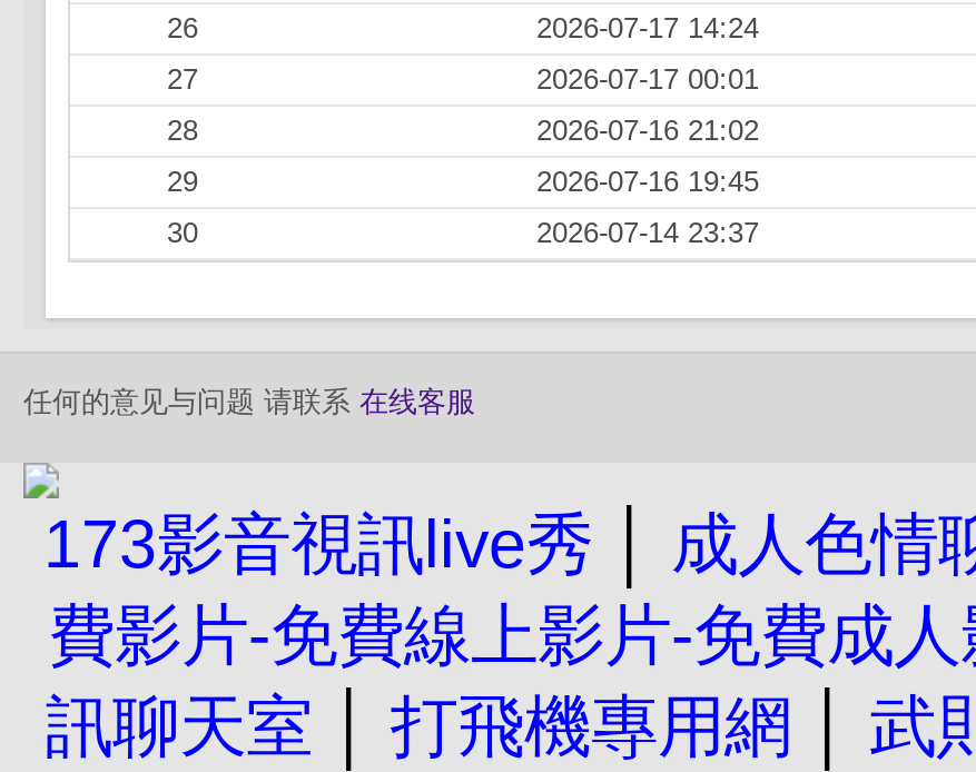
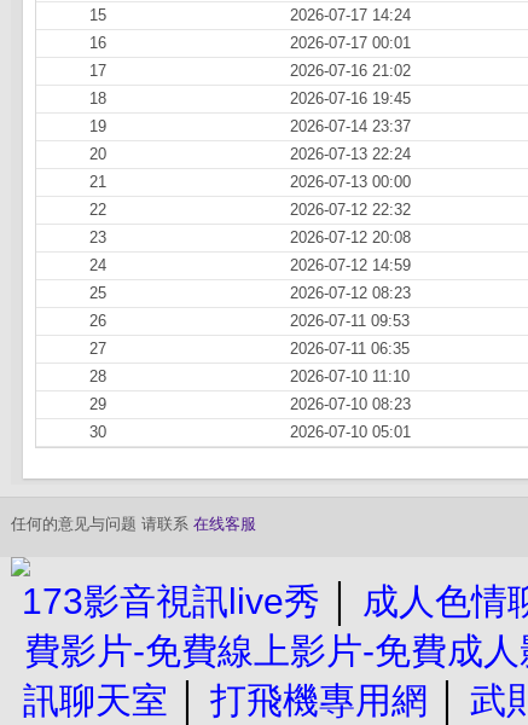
[167,11,198,44] 26 -> [89,6,106,24] 15
[167,62,198,96] 27 -> [89,34,106,52] 16
[167,113,198,147] 28 -> [89,62,106,80] 17
[167,165,198,198] 29 -> [89,89,106,108] 18
[167,216,198,249] 30 -> [89,117,106,135] 19
none -> [89,145,410,441] 20 | 2026-07-13 22:24 | 21 | 2026-07-13 00:00 | 22 | 2026-07-12 22:32 | 23 | 2026-07-12 20:08 | 24 | 2026-07-12 14:59 | 25 | 2026-07-12 08:23 | 26 | 2026-07-11 09:53 | 27 | 2026-07-11 06:35 | 28 | 2026-07-10 11:10 | 29 | 2026-07-10 08:23 | 30 | 2026-07-10 05:01

